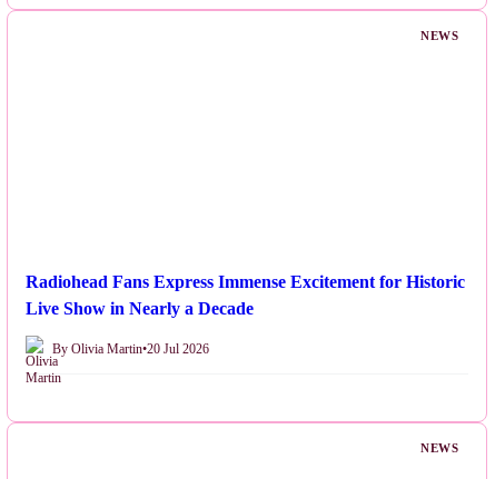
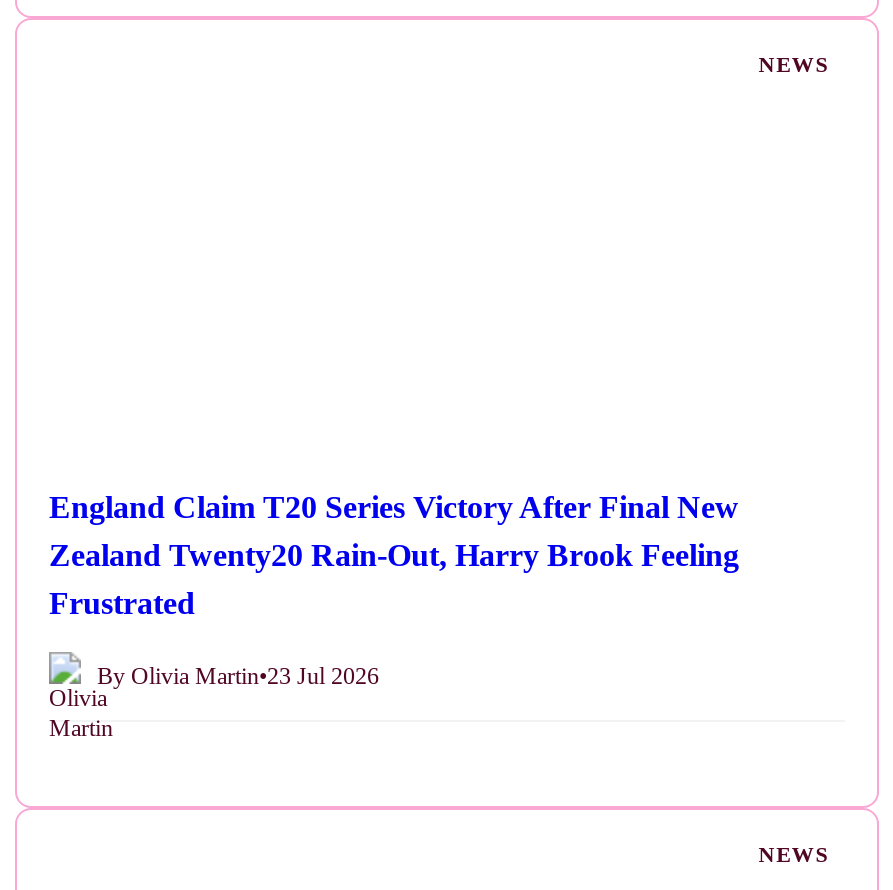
[26,273,465,318] Radiohead Fans Express Immense Excitement for Historic | Live Show in Nearly a Decade -> [49,491,739,621] England Claim T20 Series Victory After Final New | Zealand Twenty20 Rain-Out, Harry Brook Feeling | Frustrated
[52,341,209,357] By Olivia Martin•20 Jul 2026 -> [97,662,379,690] By Olivia Martin•23 Jul 2026

